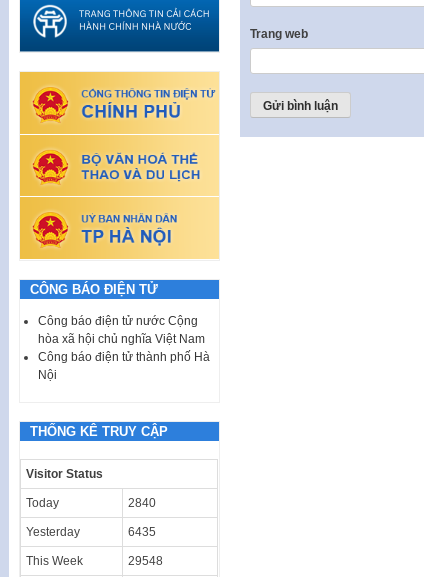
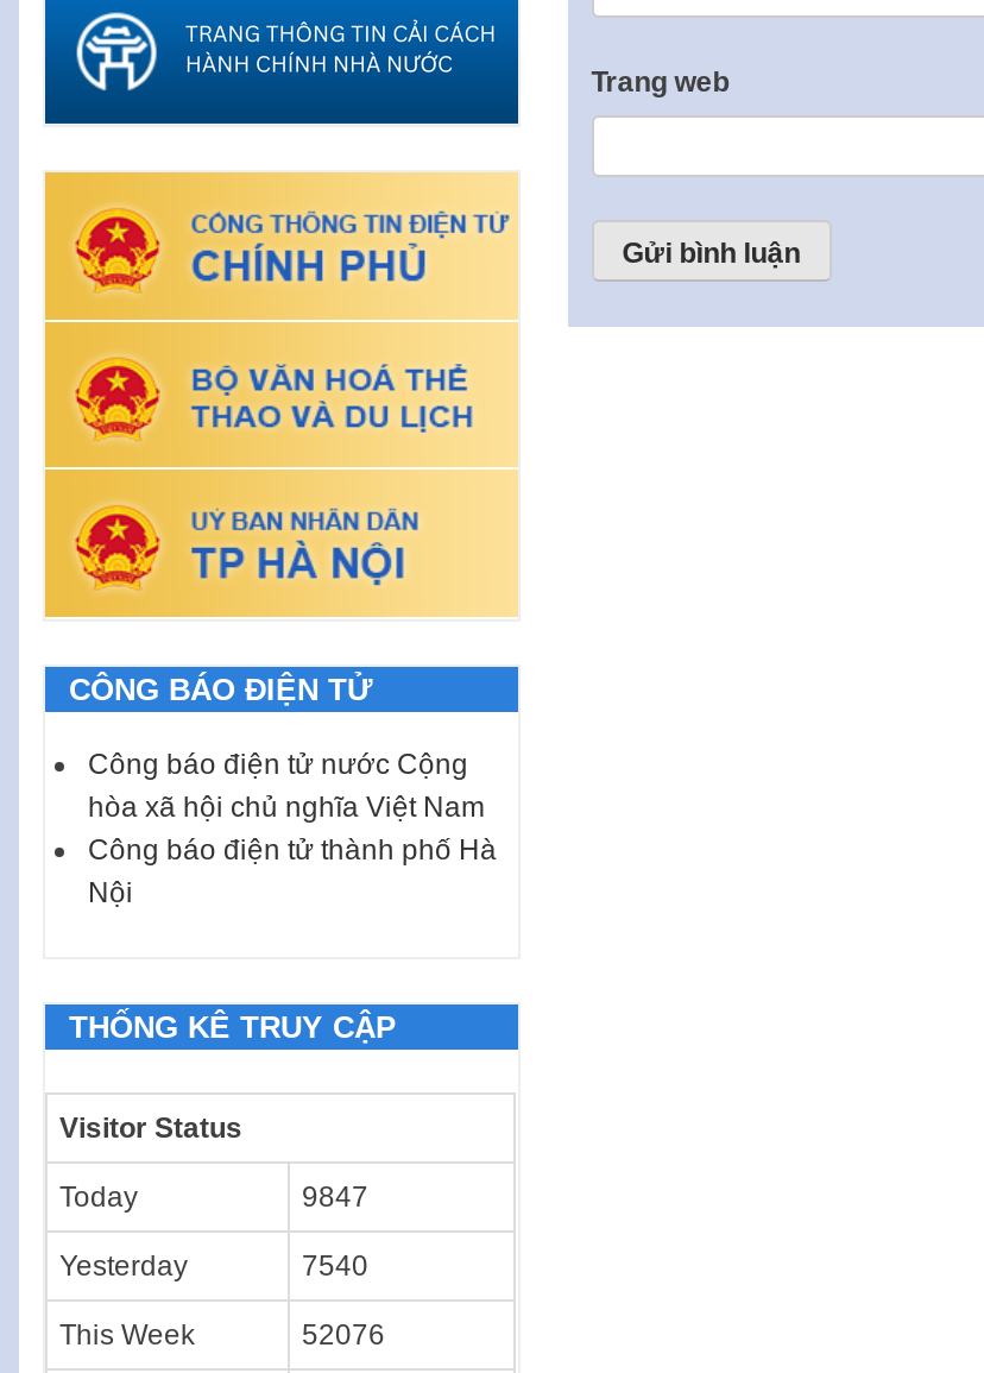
[128,496,156,510] 2840 -> [302,1180,368,1213] 9847
[128,525,156,539] 6435 -> [302,1249,368,1282] 7540
[128,554,163,568] 29548 -> [302,1318,385,1351] 52076

